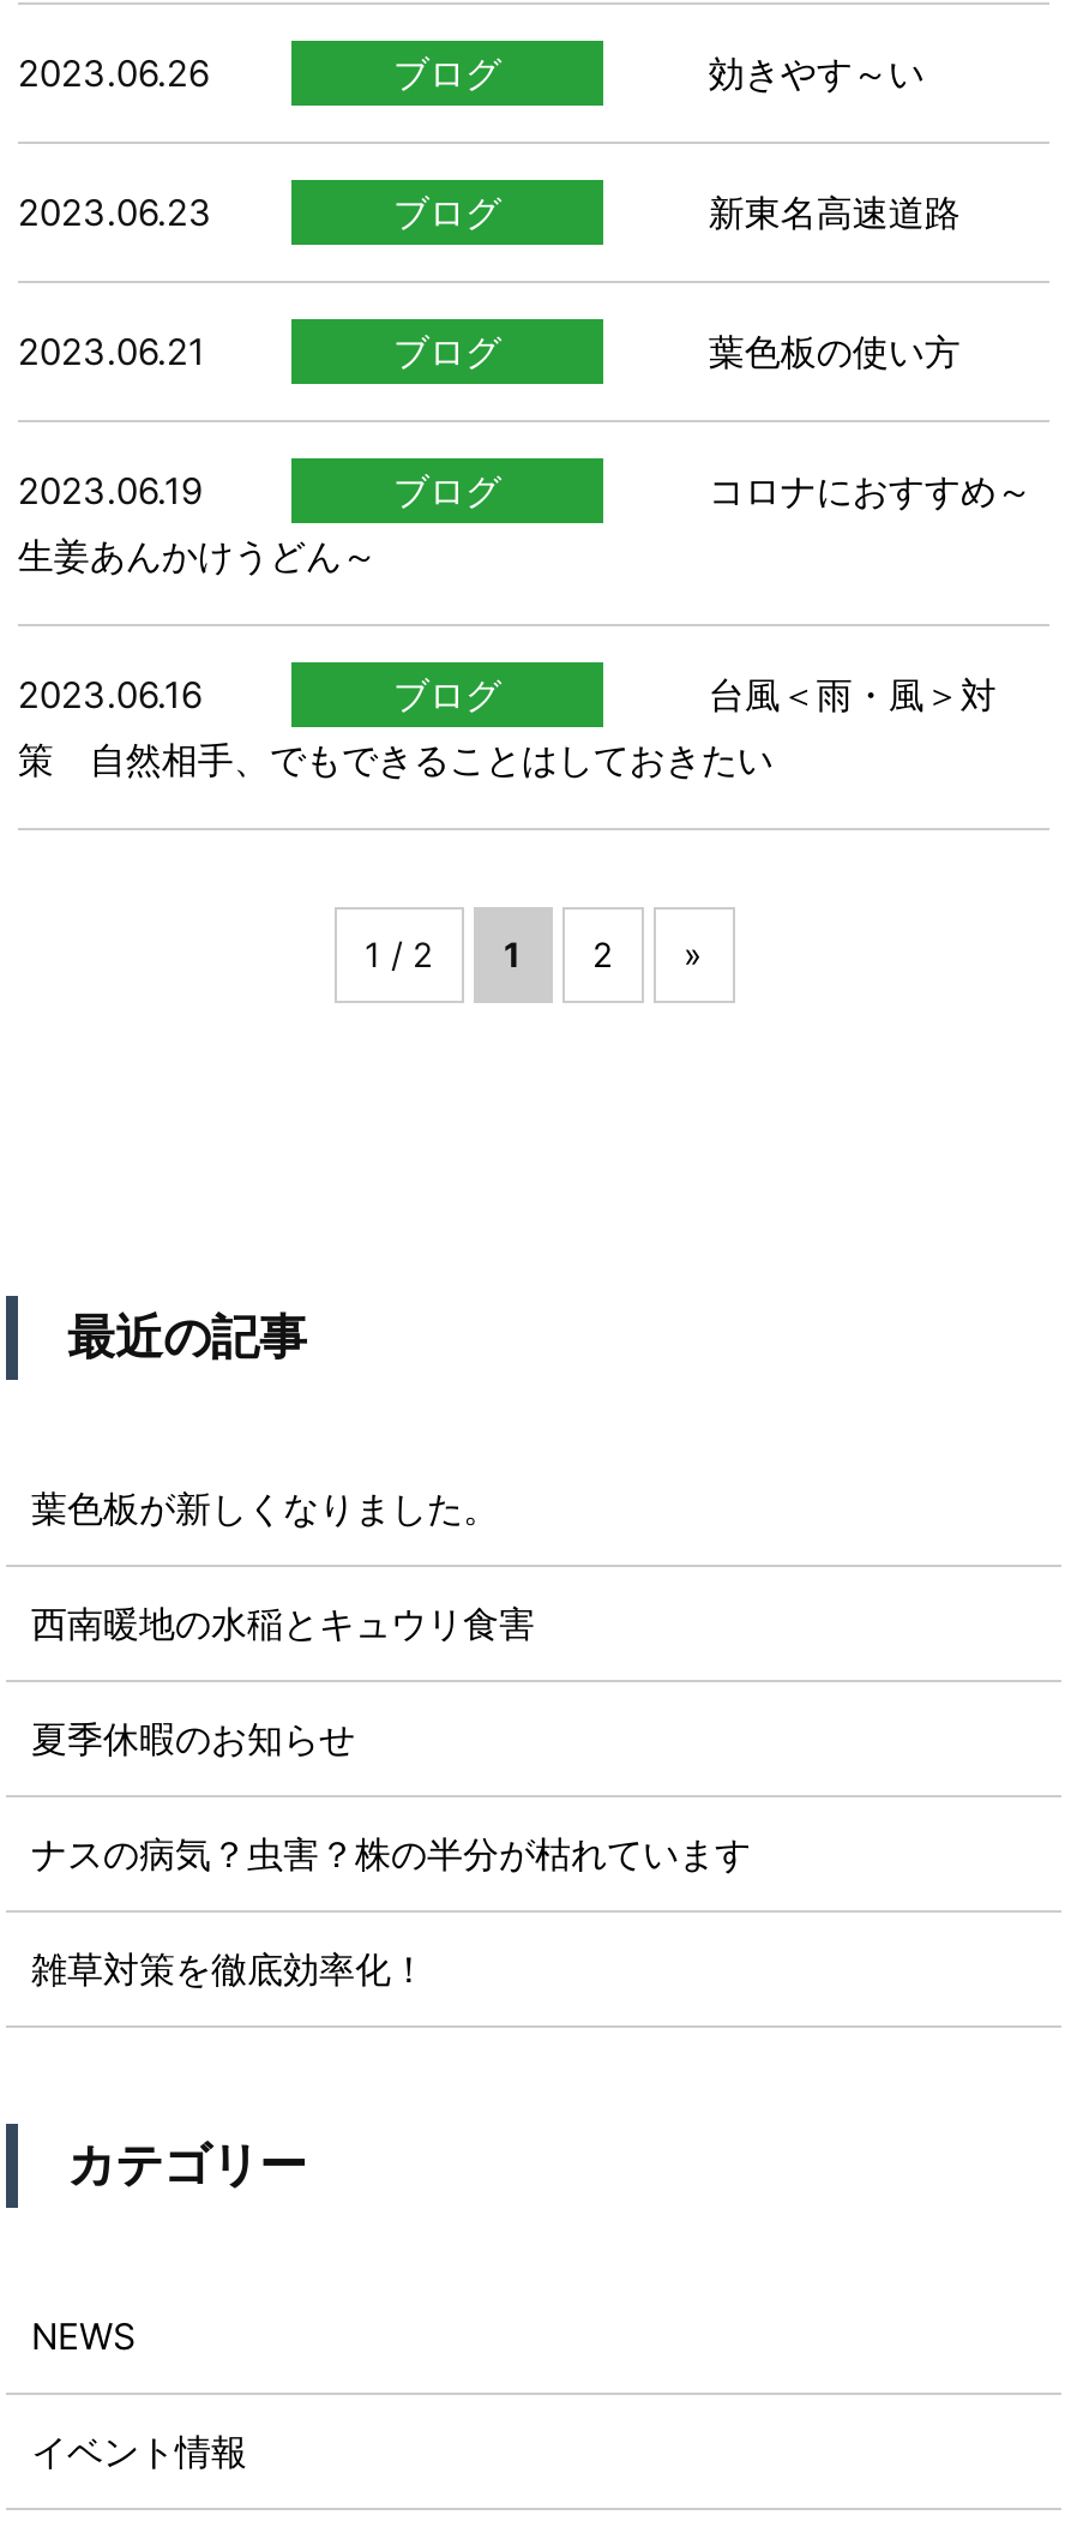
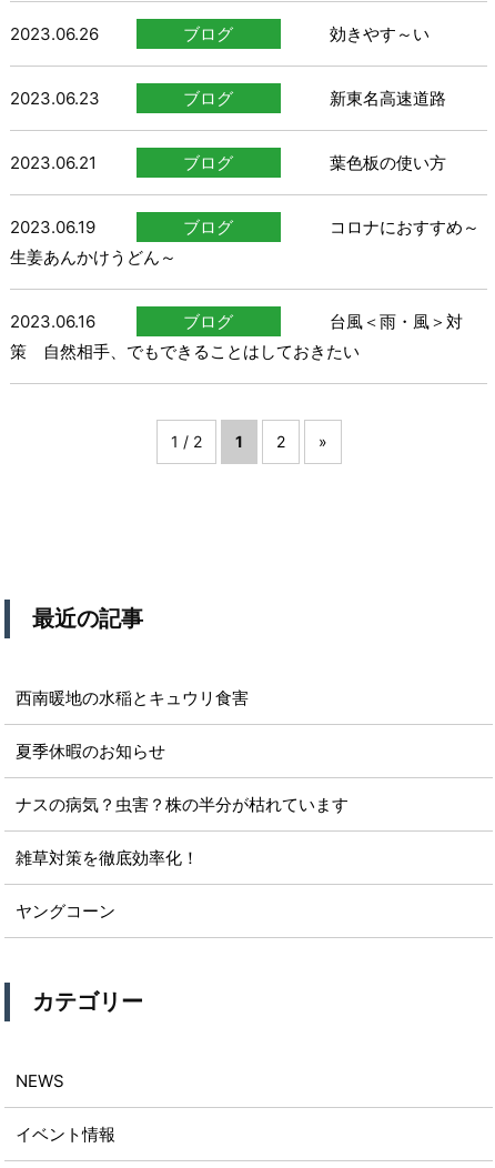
[31,1485,499,1531] 葉色板が新しくなりました。 -> none
moved [31,1601,751,1992] -> [16,687,349,868]: 西南暖地の水稲とキュウリ食害 | 夏季休暇のお知らせ | ナスの病気？虫害？株の半分が枯れています | 雑草対策を徹底効率化！
none -> [16,900,116,922] ヤングコーン

